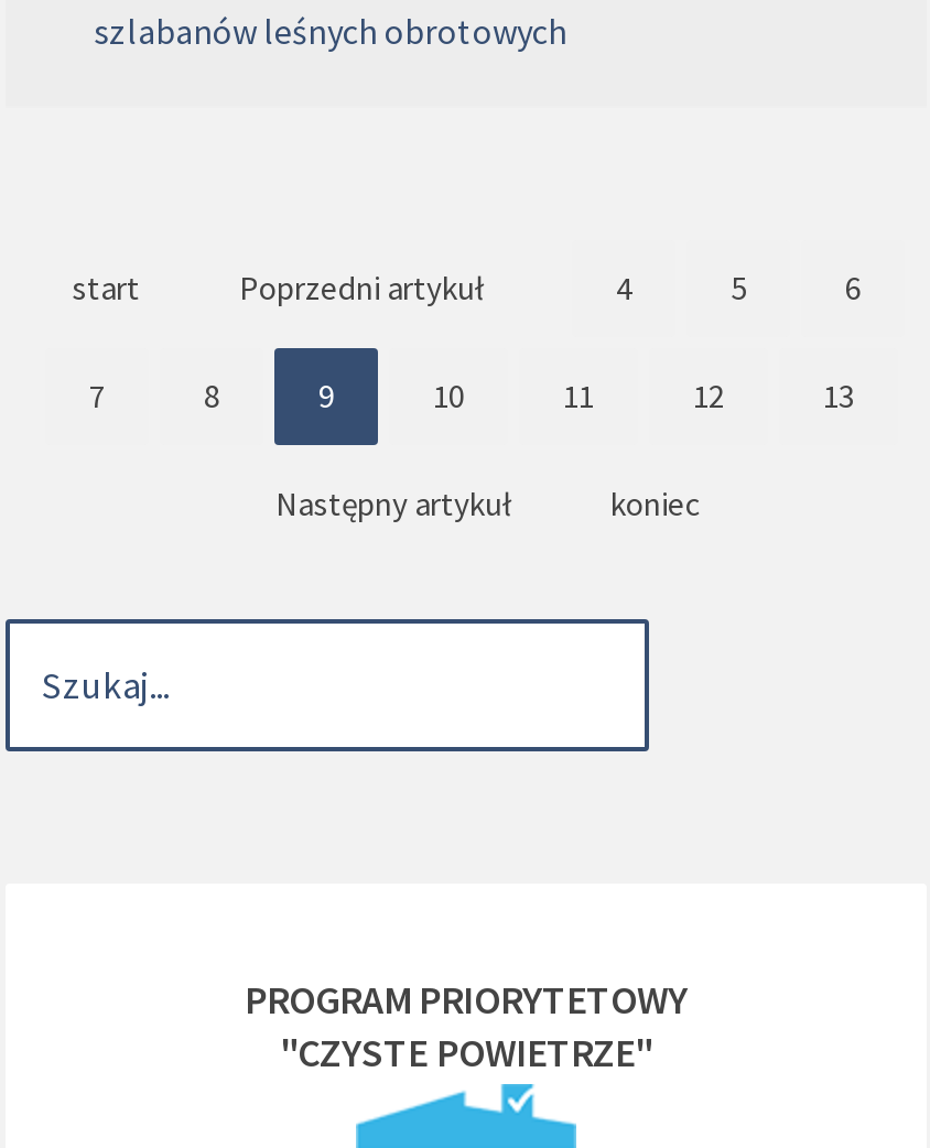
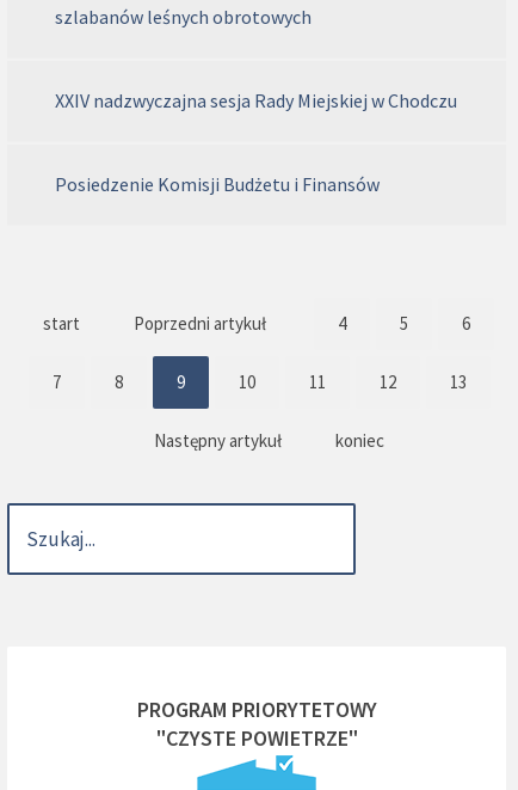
none -> [55,88,457,196] XXIV nadzwyczajna sesja Rady Miejskiej w Chodczu | Posiedzenie Komisji Budżetu i Finansów

